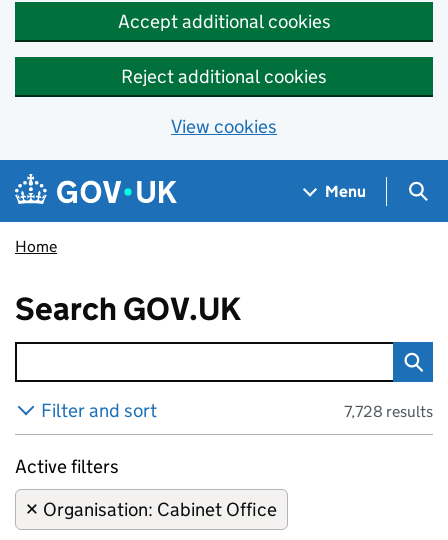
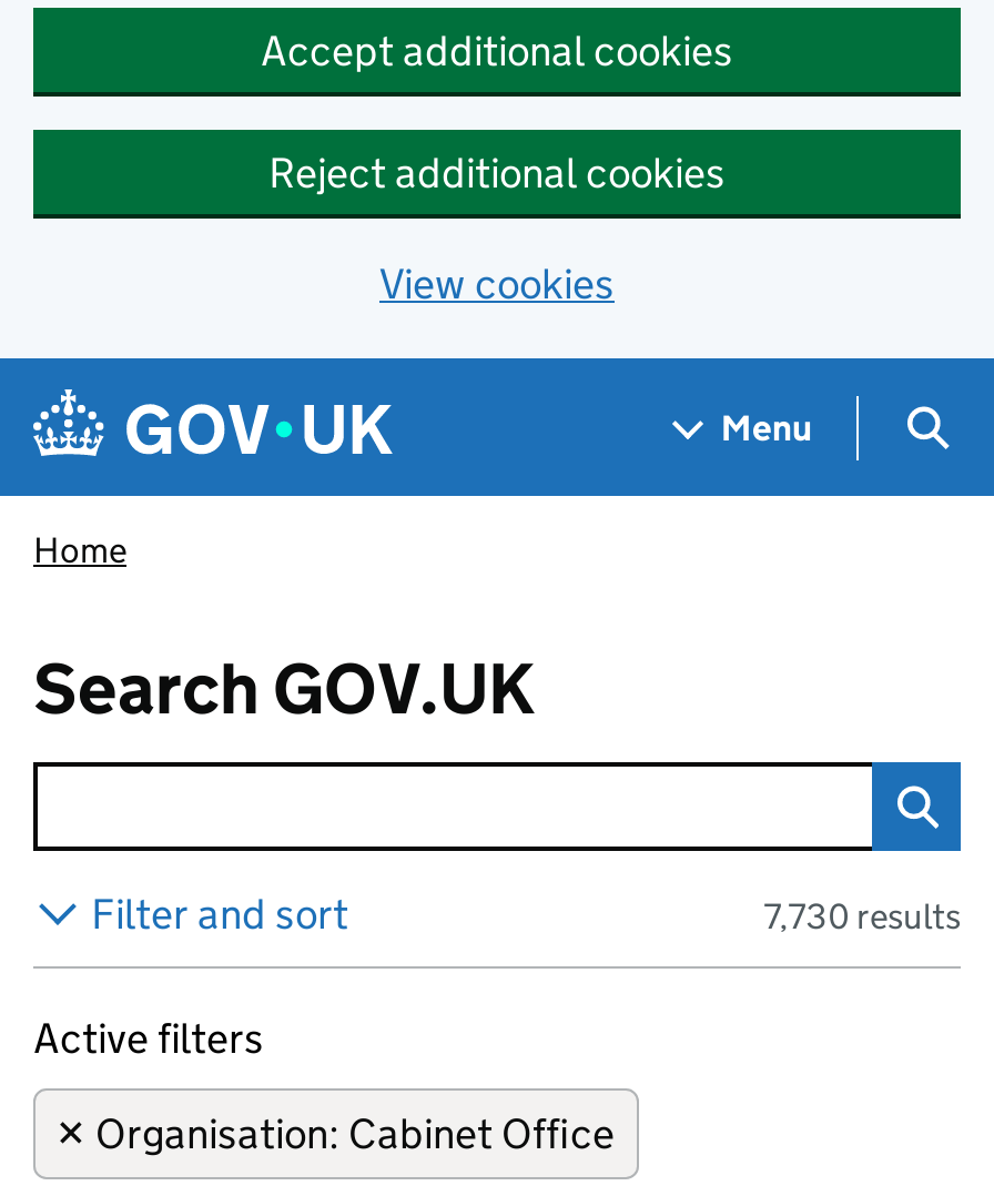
[344,402,433,421] 7,728 results -> [763,895,961,937] 7,730 results

